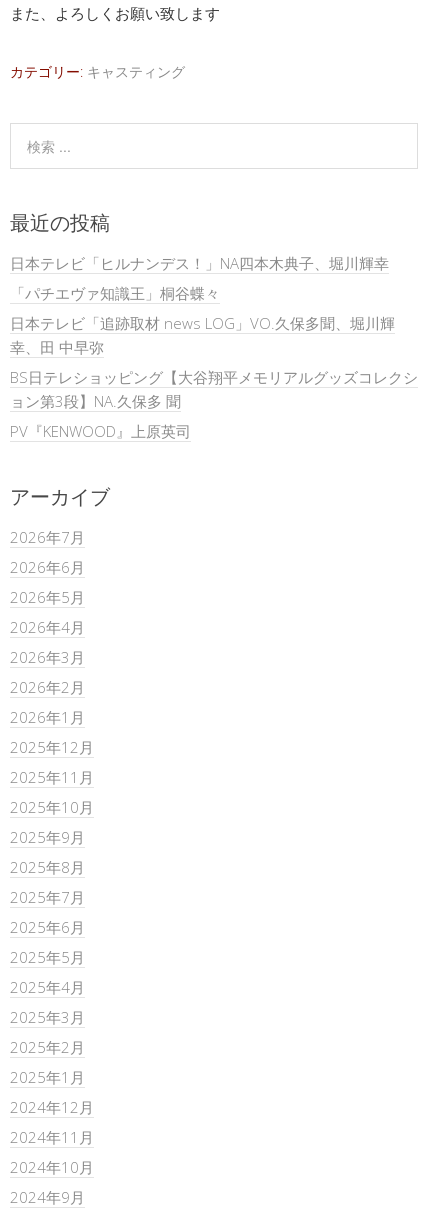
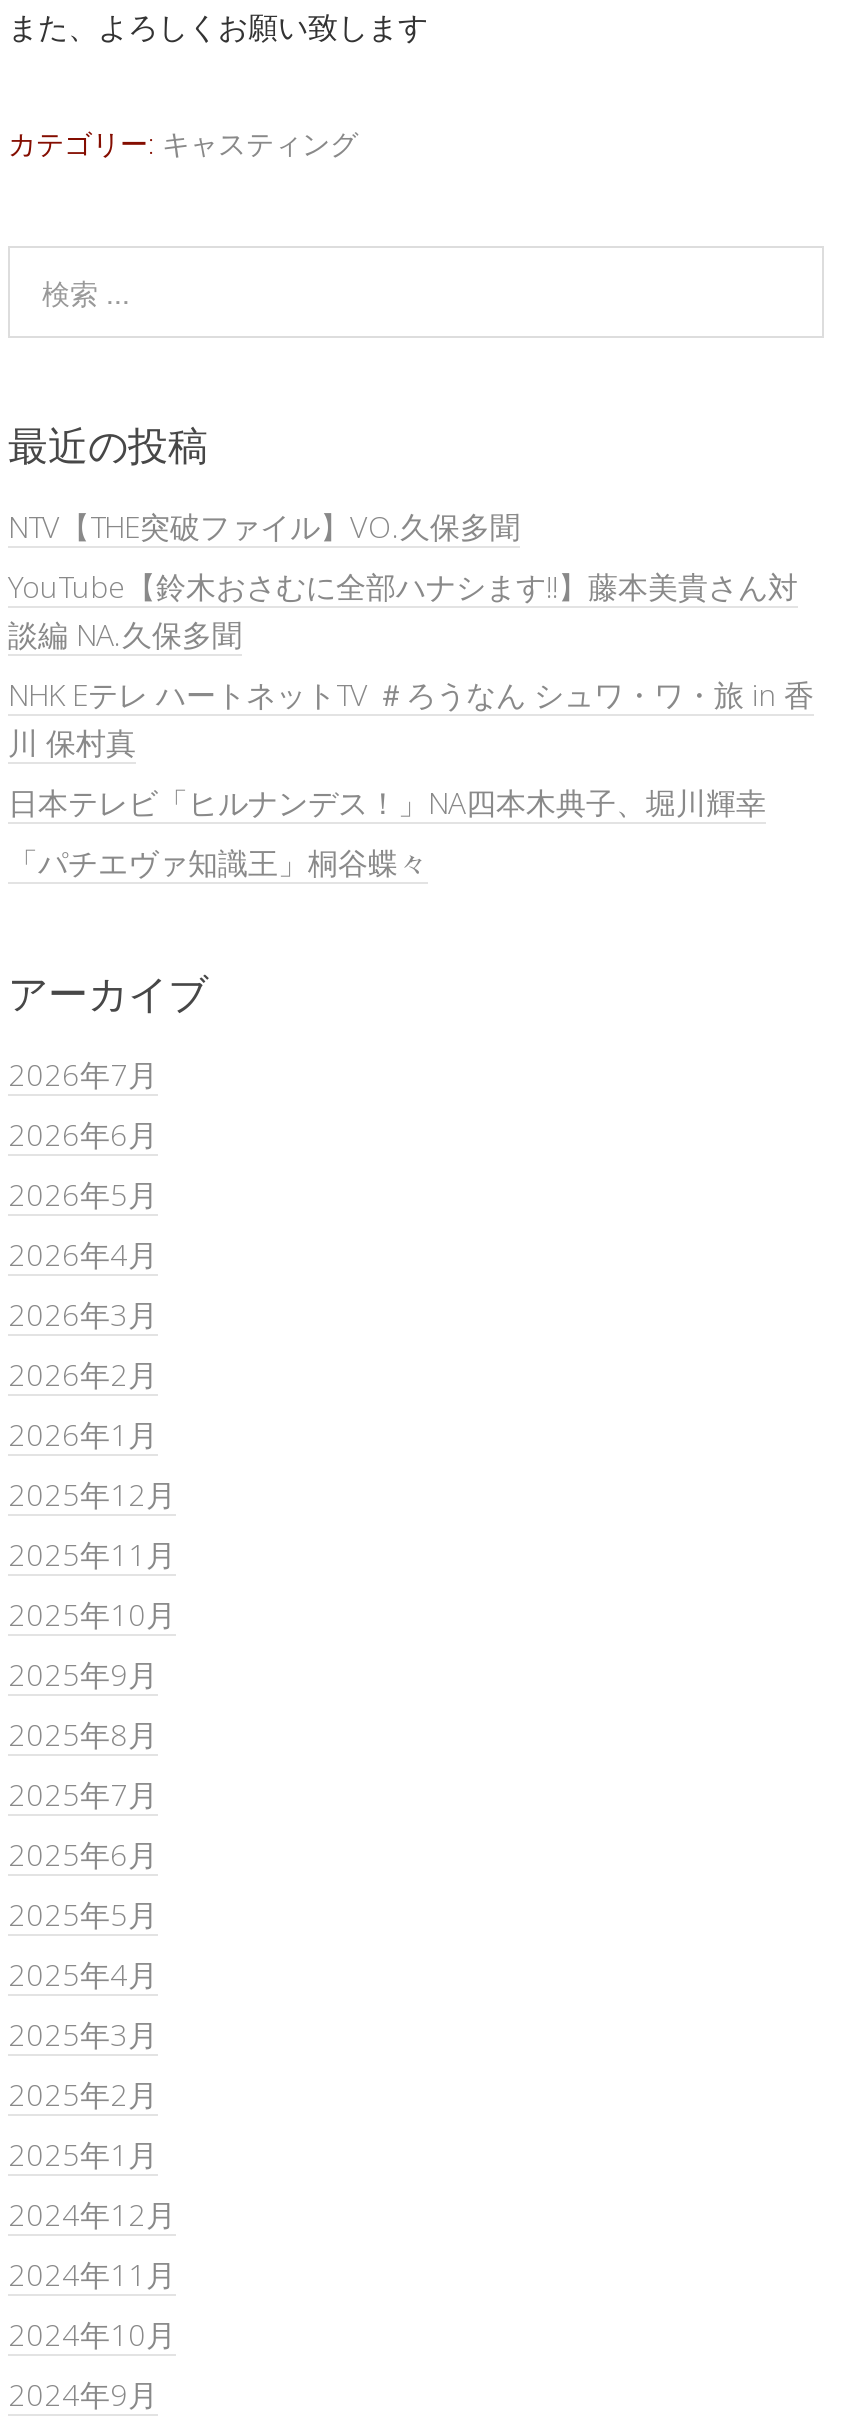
none -> [8,506,814,762] NTV【THE突破ファイル】VO.久保多聞 | YouTube【鈴木おさむに全部ハナシます‼︎】藤本美貴さん対 | 談編 NA.久保多聞 | NHK Eテレ ハートネットTV ＃ろうなん シュワ・ワ・旅 in 香 | 川 保村真
moved [10,253,389,303] -> [8,782,766,882]: 日本テレビ「ヒルナンデス！」NA四本木典子、堀川輝幸 | 「パチエヴァ知識王」桐谷蝶々
[10,313,418,441] 日本テレビ「追跡取材 news LOG」VO.久保多聞、堀川輝 | 幸、田 中早弥 | BS日テレショッピング【大谷翔平メモリアルグッズコレクシ | ョン第3段】NA.久保多 聞 | PV『KENWOOD』上原英司 -> none

